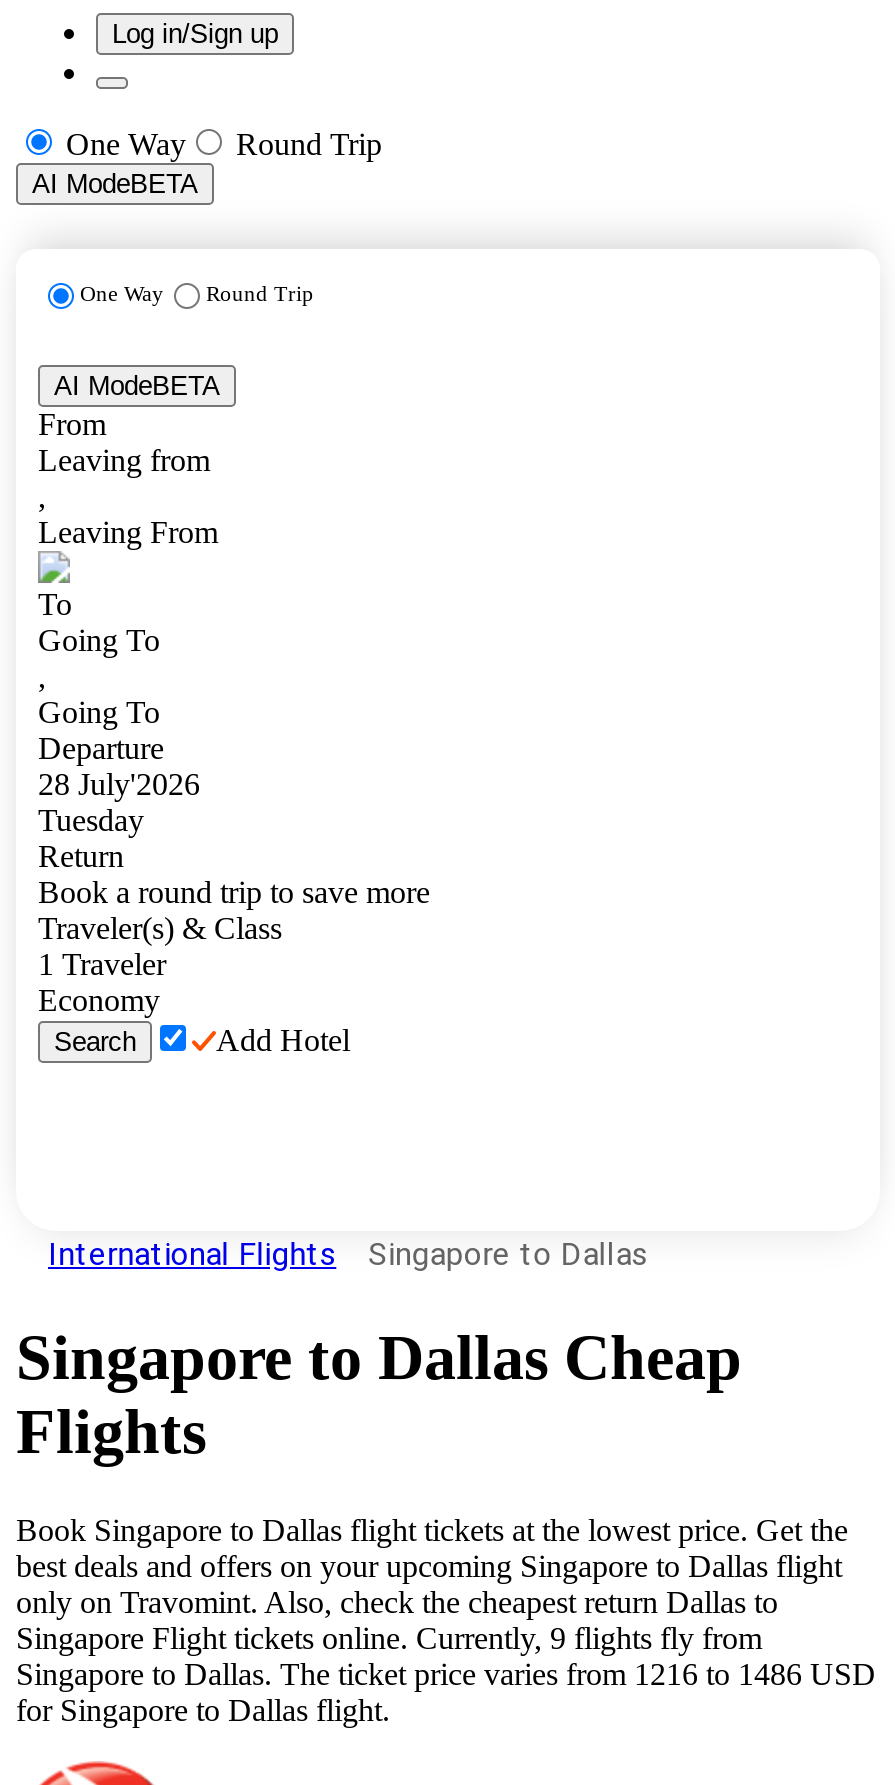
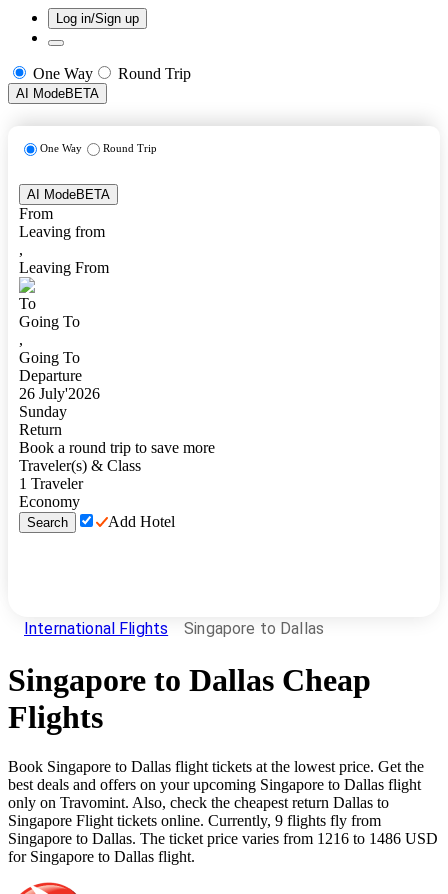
[38,767,200,837] 28 July'2026 | Tuesday -> [19,385,100,420] 26 July'2026 | Sunday

